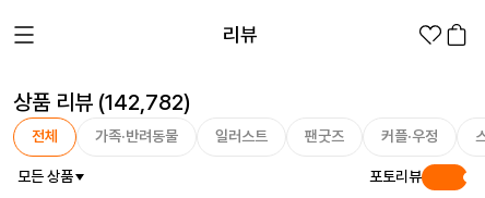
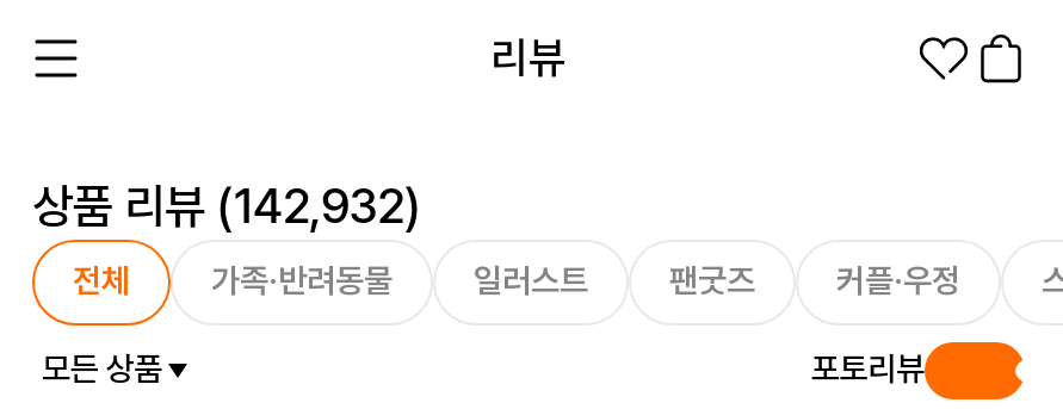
[13,89,191,115] 상품 리뷰 (142,782) -> [32,178,420,235] 상품 리뷰 (142,932)

